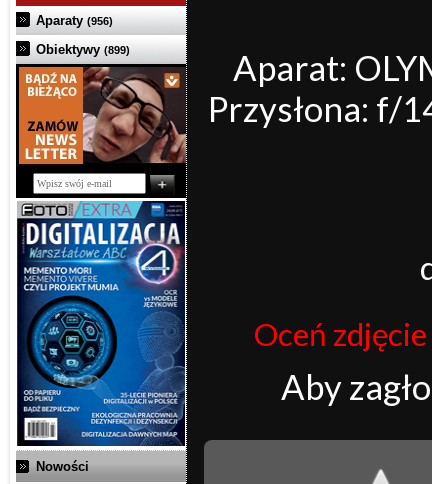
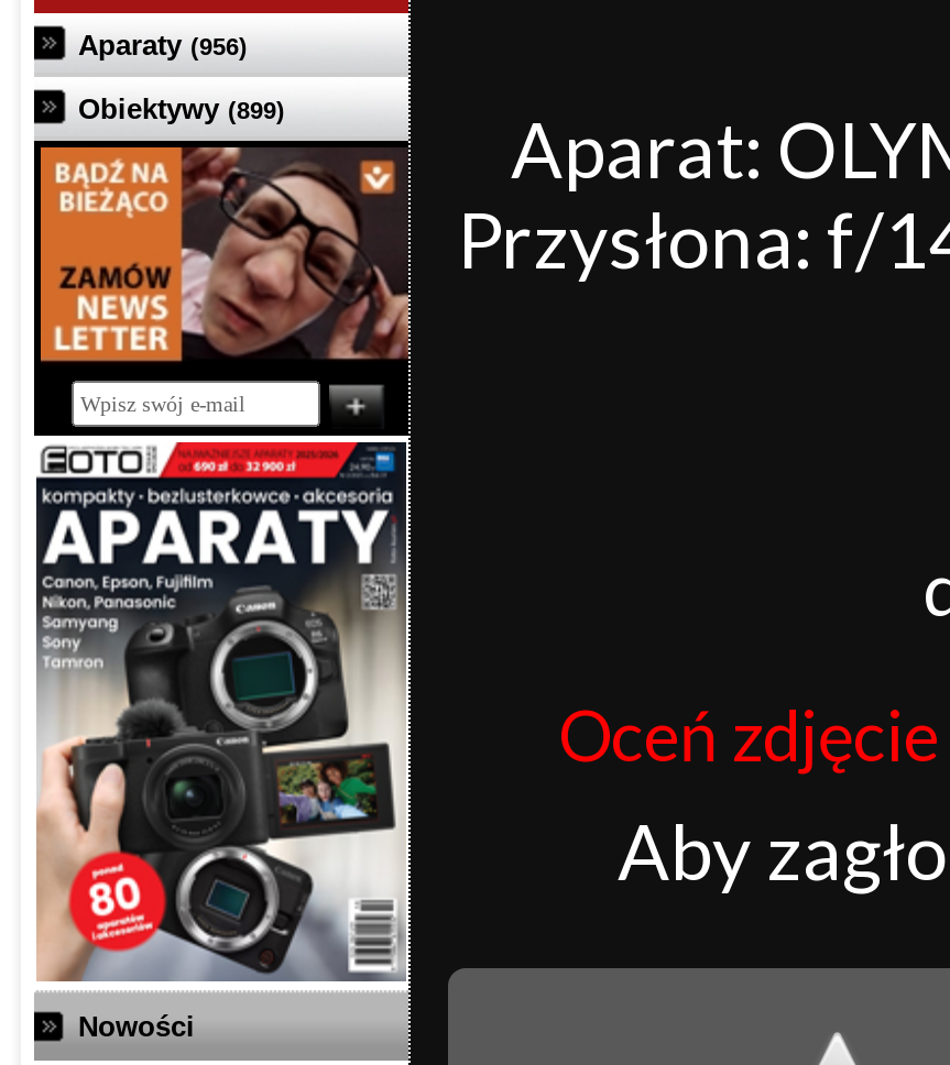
[16,200,186,447] [image] -> [36,440,408,984] [image]

